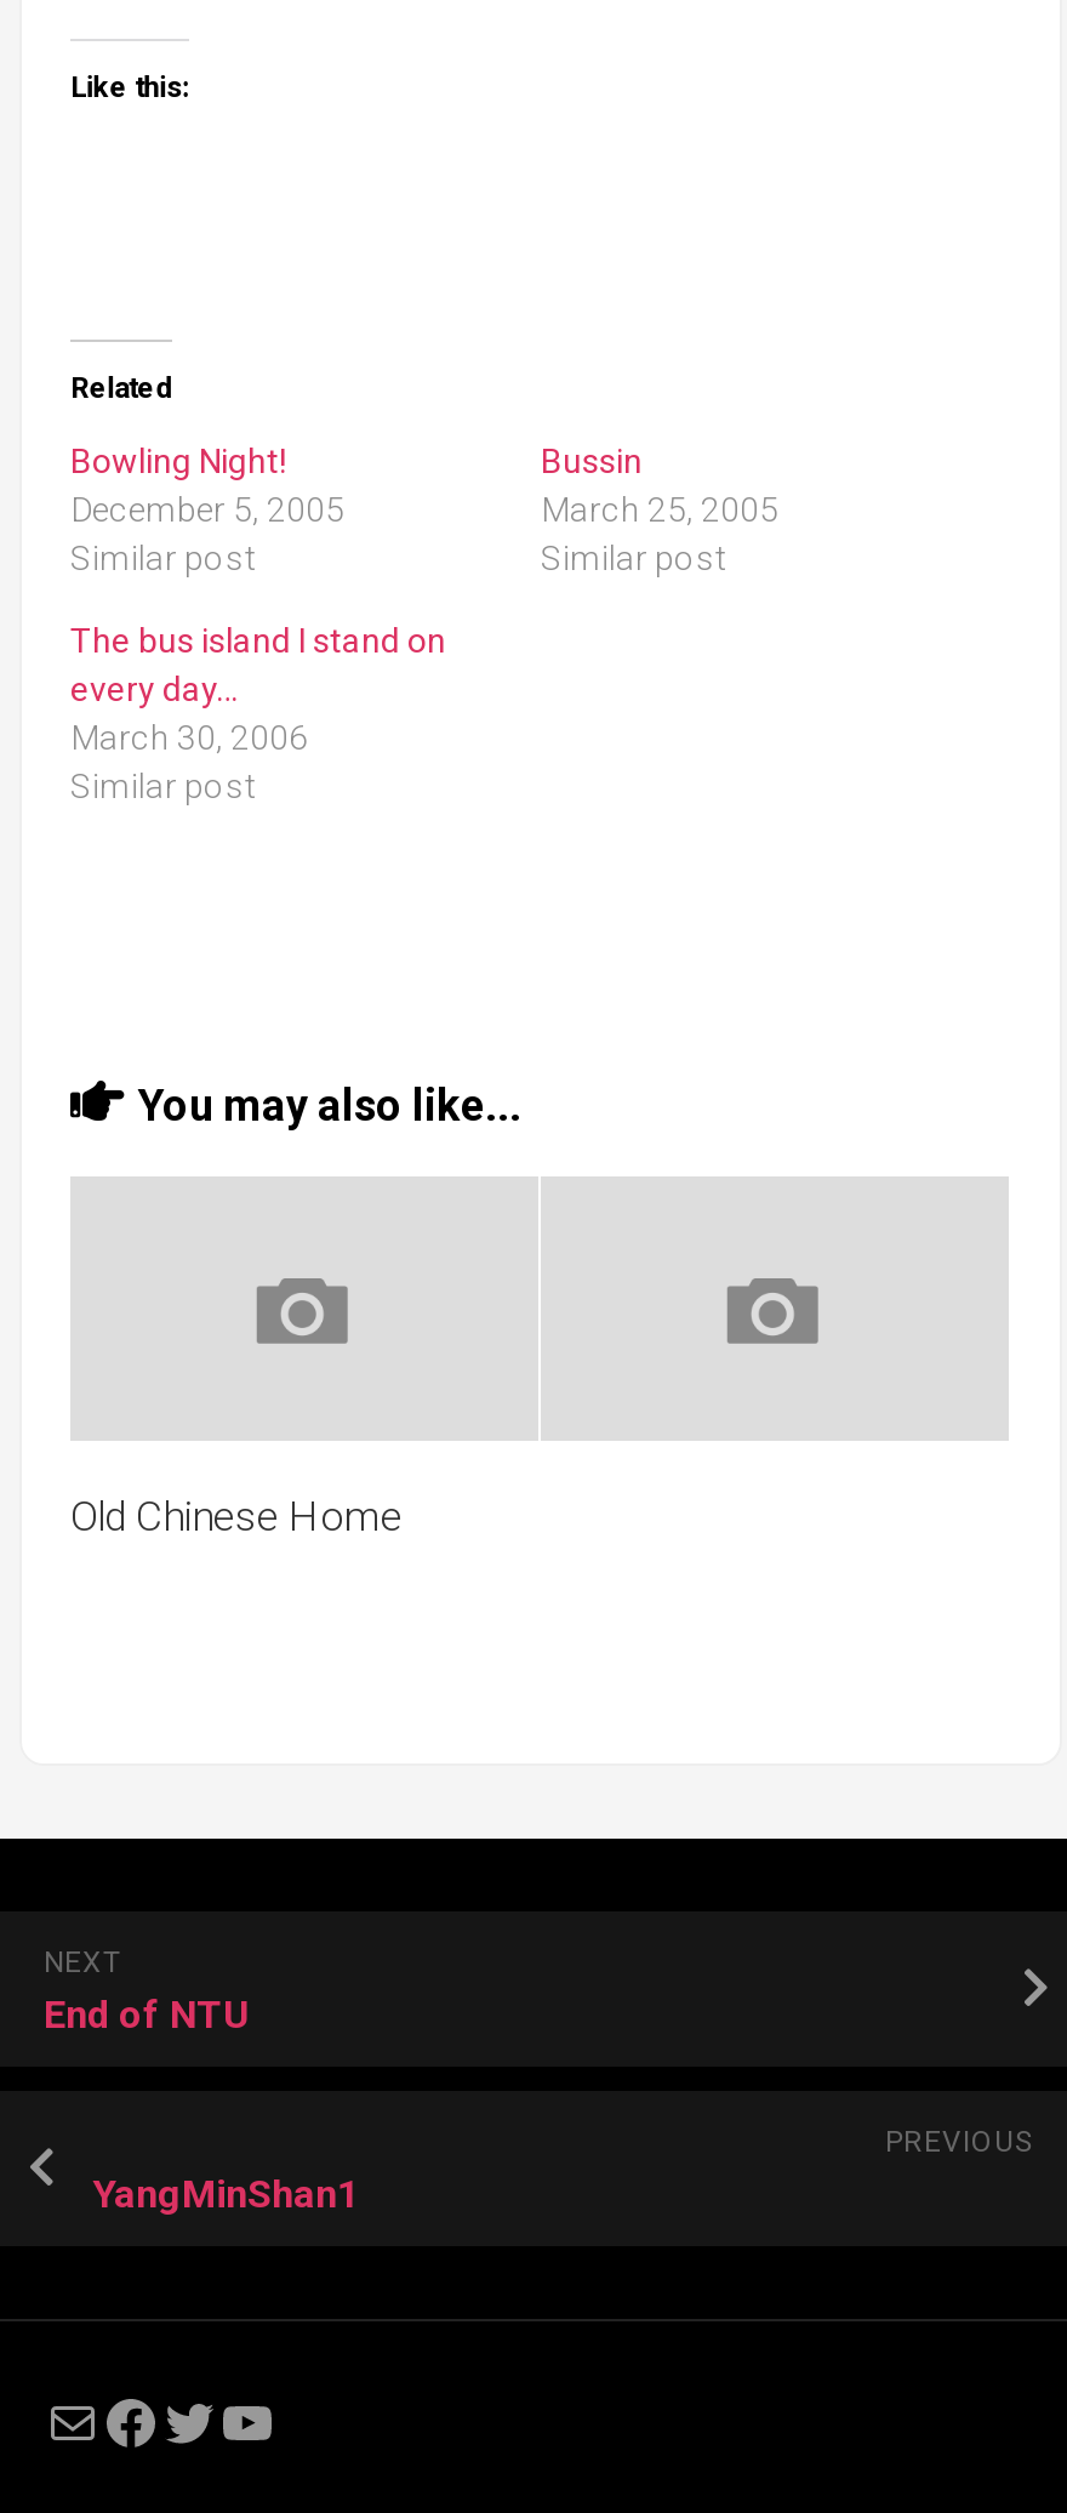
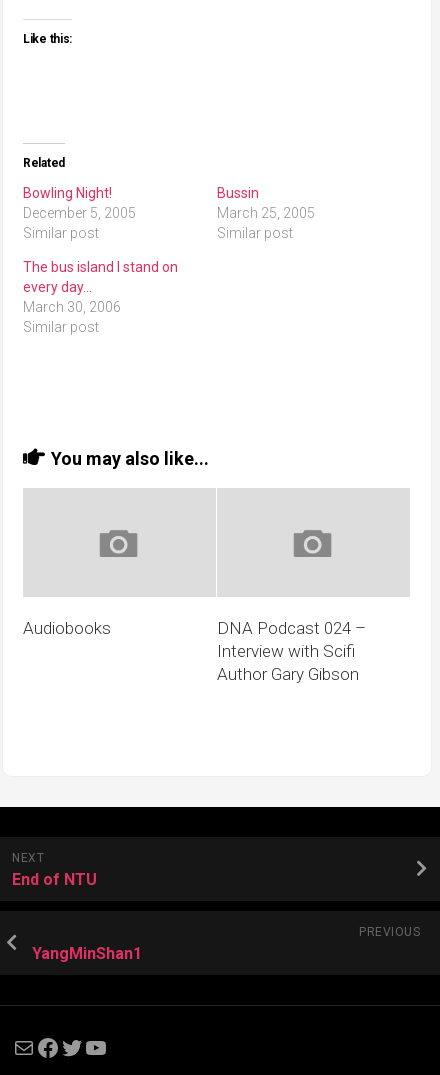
[70,1491,403,1540] Old Chinese Home -> [23,618,366,684] Audiobooks | DNA Podcast 024 – | Interview with Scifi | Author Gary Gibson

